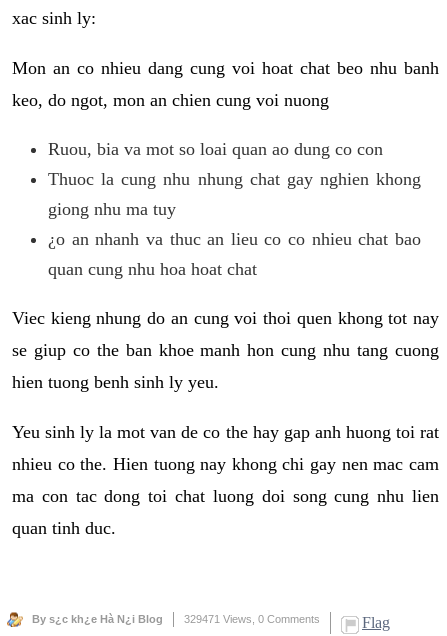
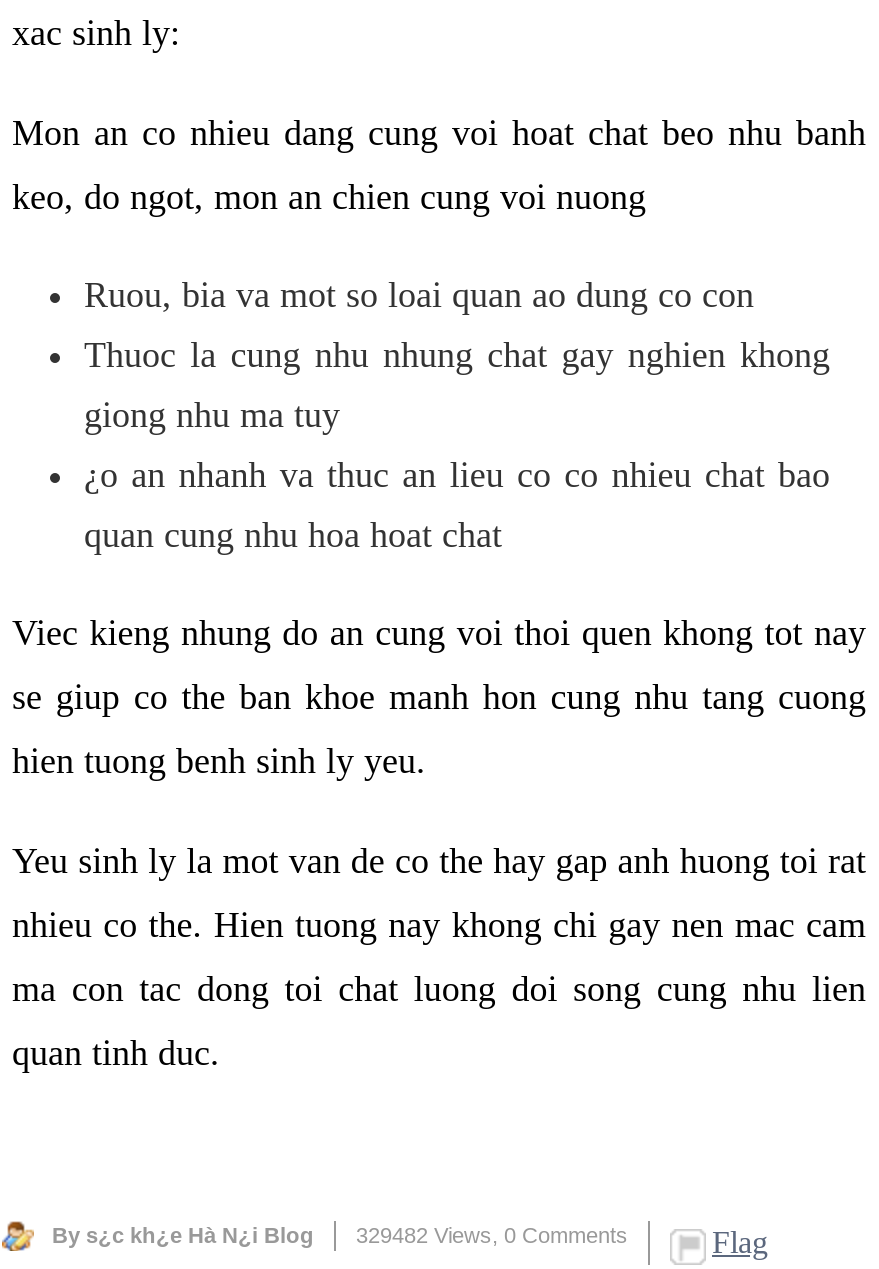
[184,613,320,625] 329471 Views, 0 Comments -> [356,1224,628,1248] 329482 Views, 0 Comments

